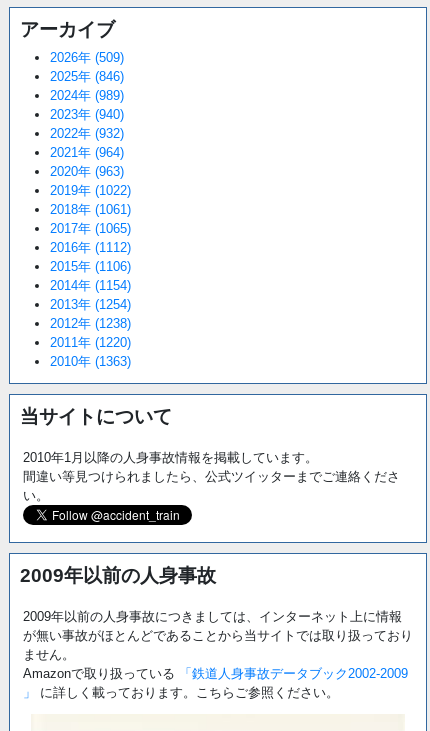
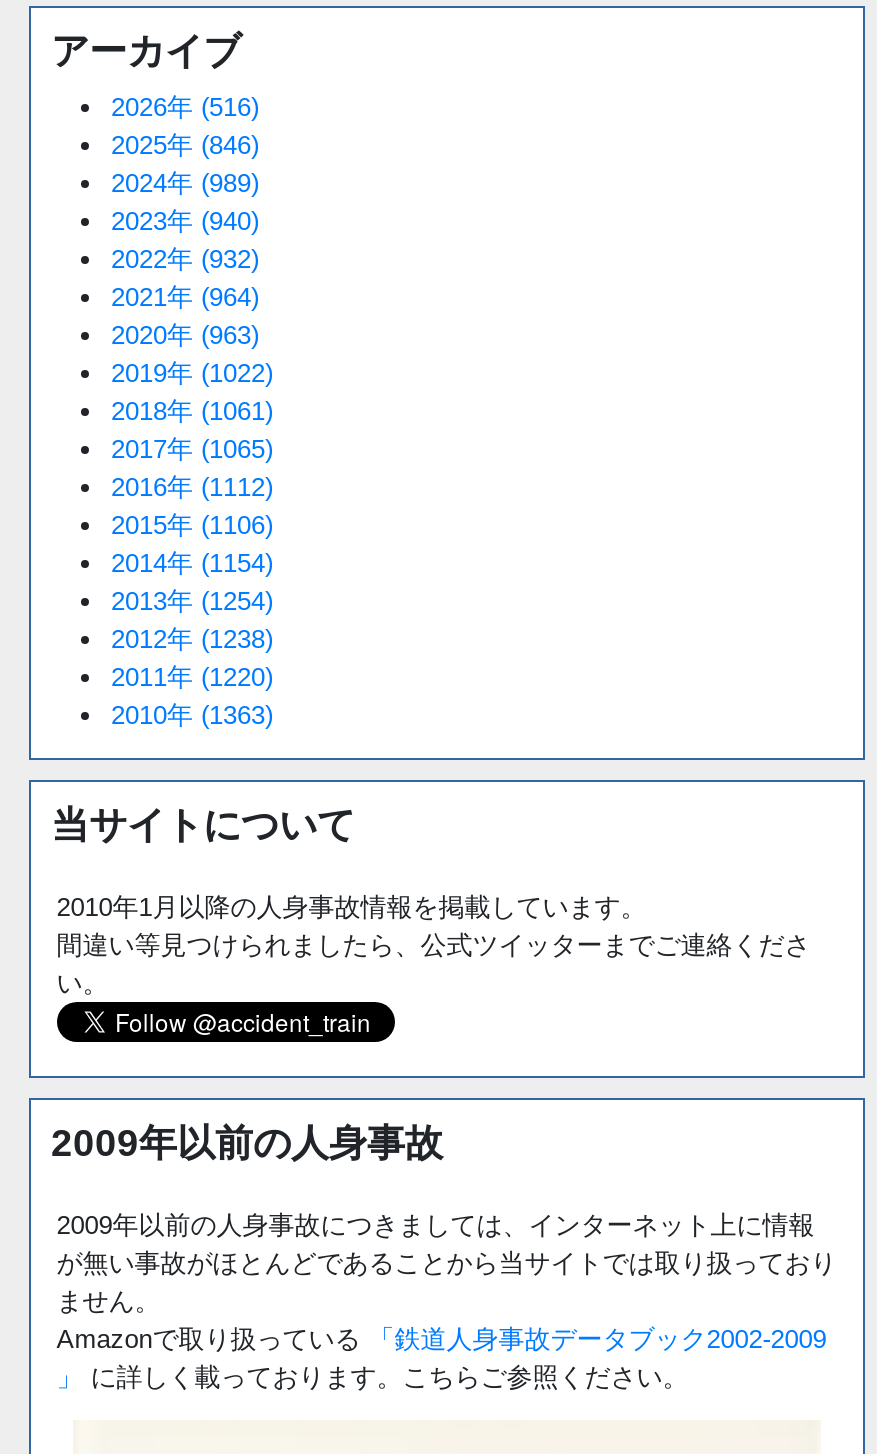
[50,49,124,64] 2026年 (509) -> [111,91,259,121] 2026年 (516)

